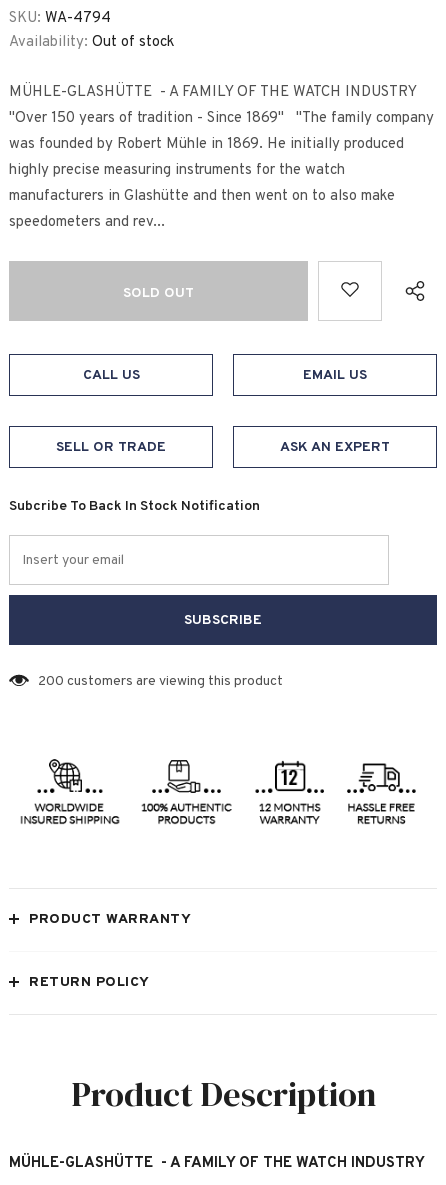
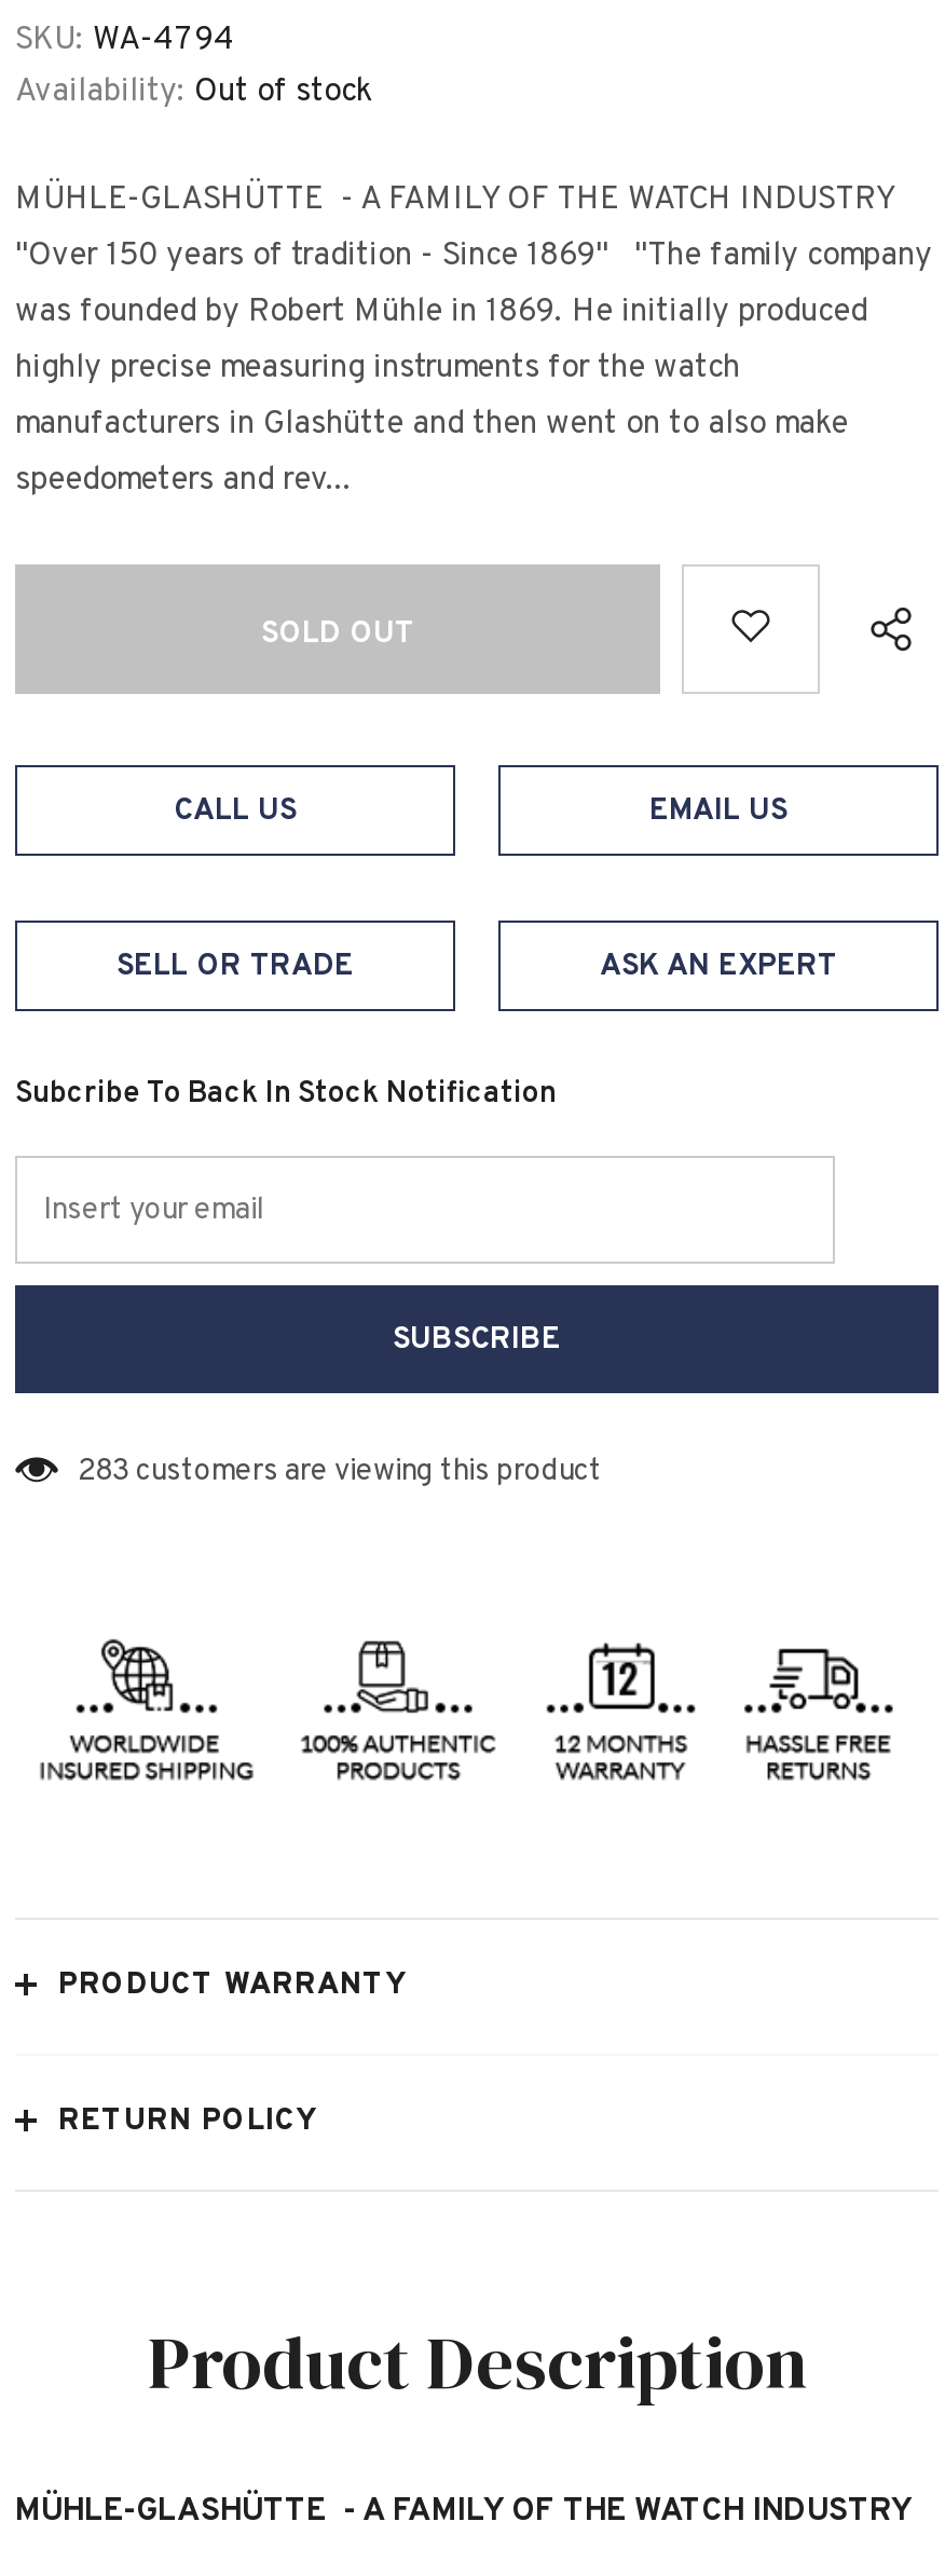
[38,673,283,690] 200 customers are viewing this product -> [78,1454,602,1490] 283 customers are viewing this product

